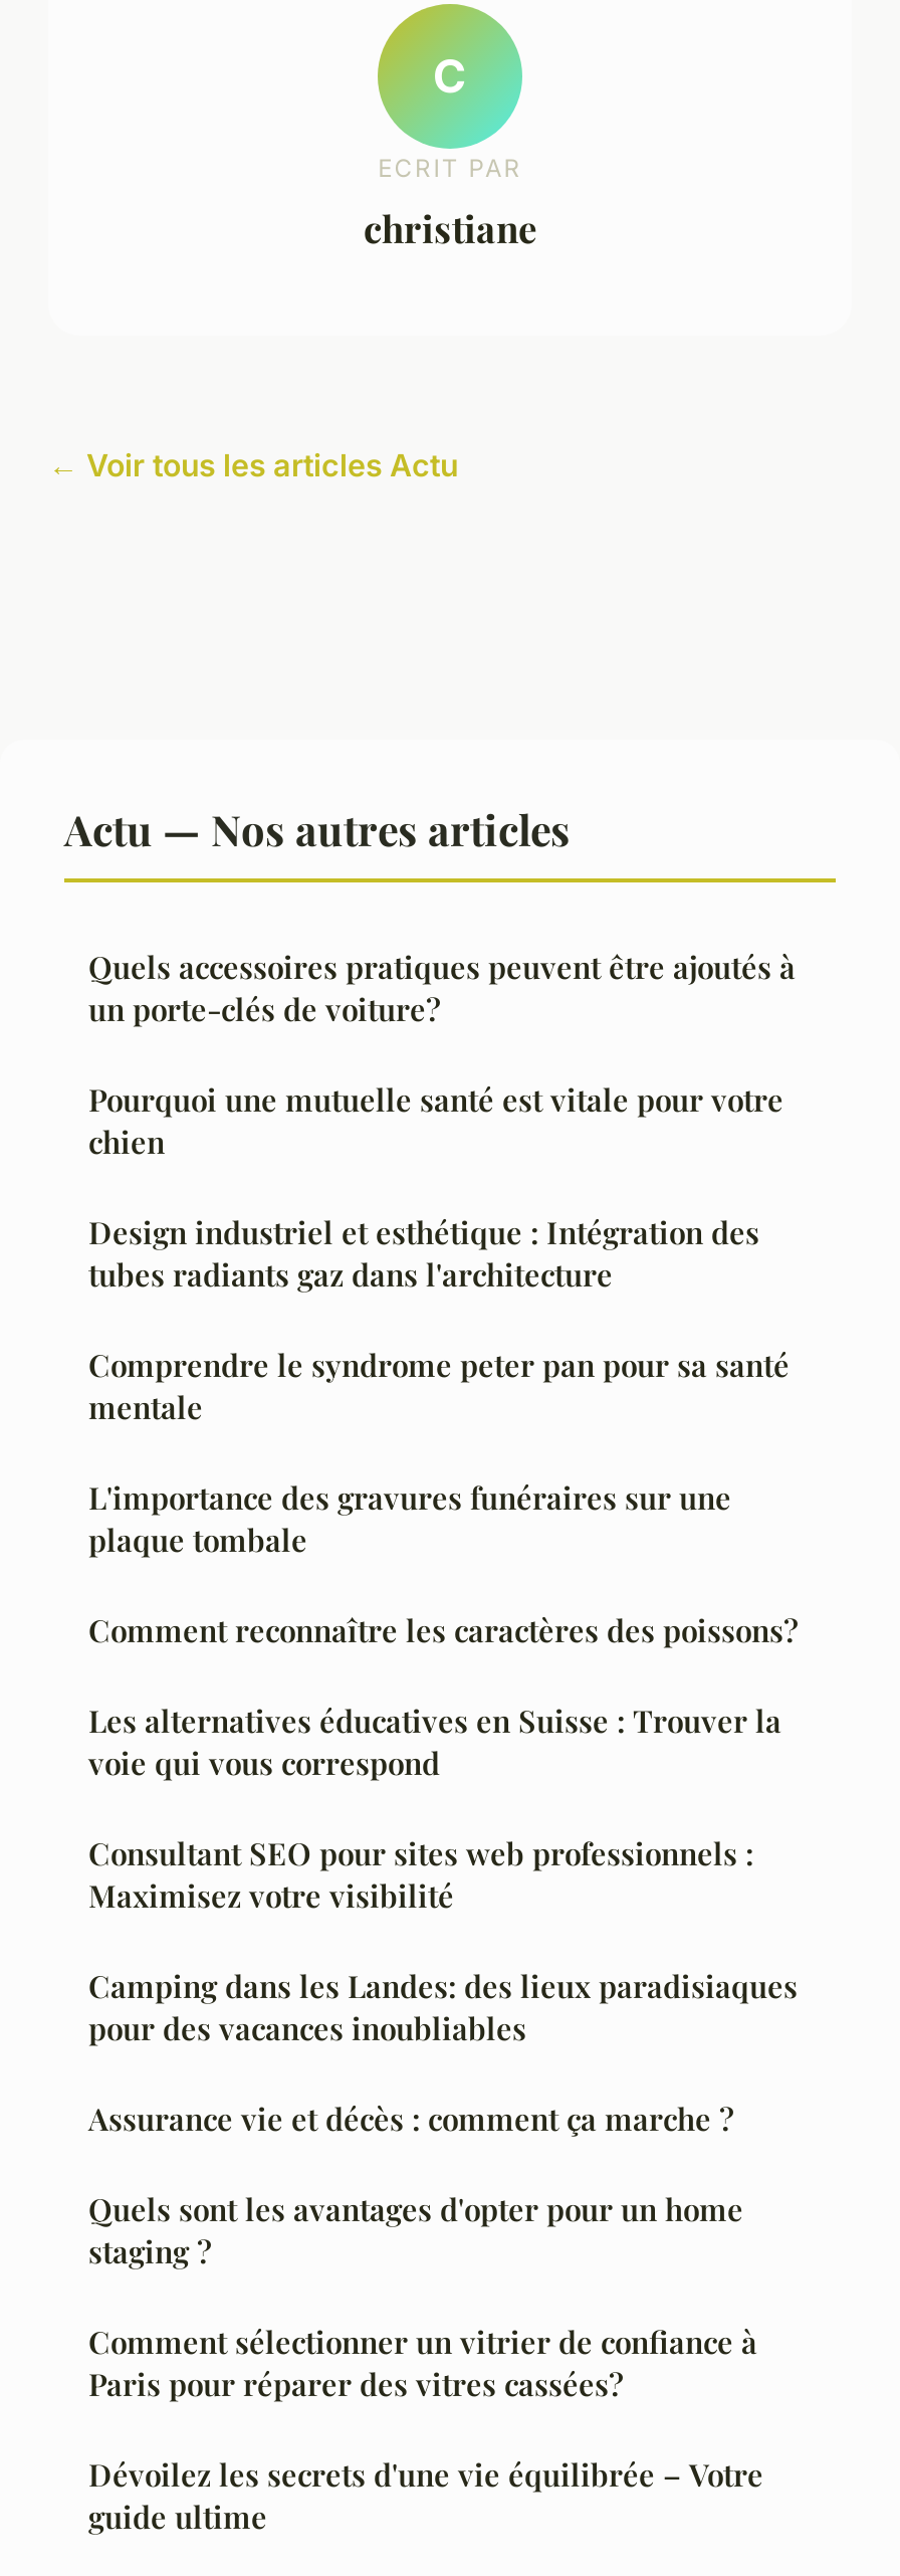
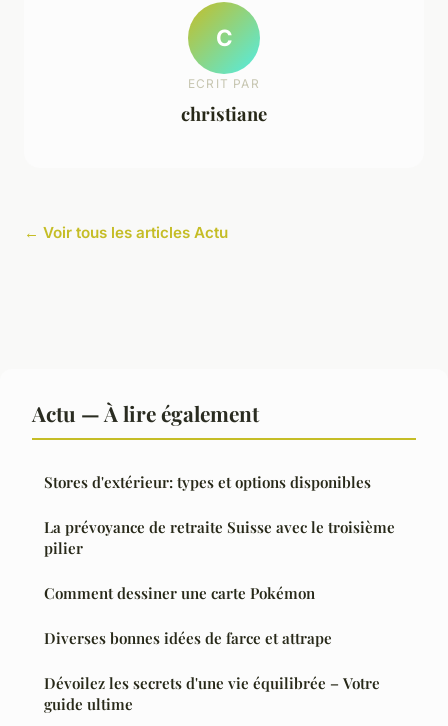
[64,799,798,2404] Actu — Nos autres articles | Quels accessoires pratiques peuvent être ajoutés à | un porte-clés de voiture? | Pourquoi une mutuelle santé est vitale pour votre | chien | Design industriel et esthétique : Intégration des | tubes radiants gaz dans l'architecture | Comprendre le syndrome peter pan pour sa santé | mentale | L'importance des gravures funéraires sur une | plaque tombale | Comment reconnaître les caractères des poissons? | Les alternatives éducatives en Suisse : Trouver la | voie qui vous correspond | Consultant SEO pour sites web professionnels : | Maximisez votre visibilité | Camping dans les Landes: des lieux paradisiaques | pour des vacances inoubliables | Assurance vie et décès : comment ça marche ? | Quels sont les avantages d'opter pour un home | staging ? | Comment sélectionner un vitrier de confiance à | Paris pour réparer des vitres cassées? -> [32,399,395,648] Actu — À lire également | Stores d'extérieur: types et options disponibles | La prévoyance de retraite Suisse avec le troisième | pilier | Comment dessiner une carte Pokémon | Diverses bonnes idées de farce et attrape

